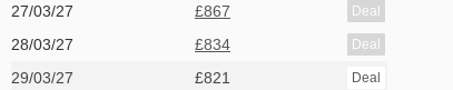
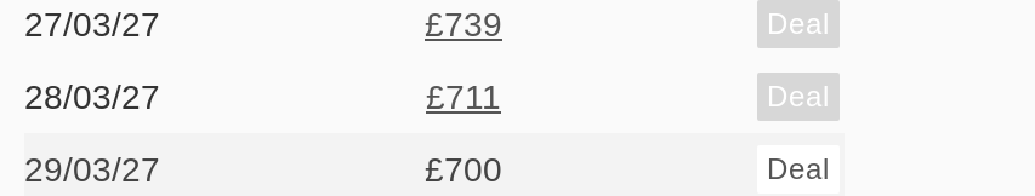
[195,2,230,20] £867 -> [425,5,502,44] £739
[195,36,230,53] £834 -> [426,77,501,116] £711
[195,69,230,87] £821 -> [425,150,502,189] £700

